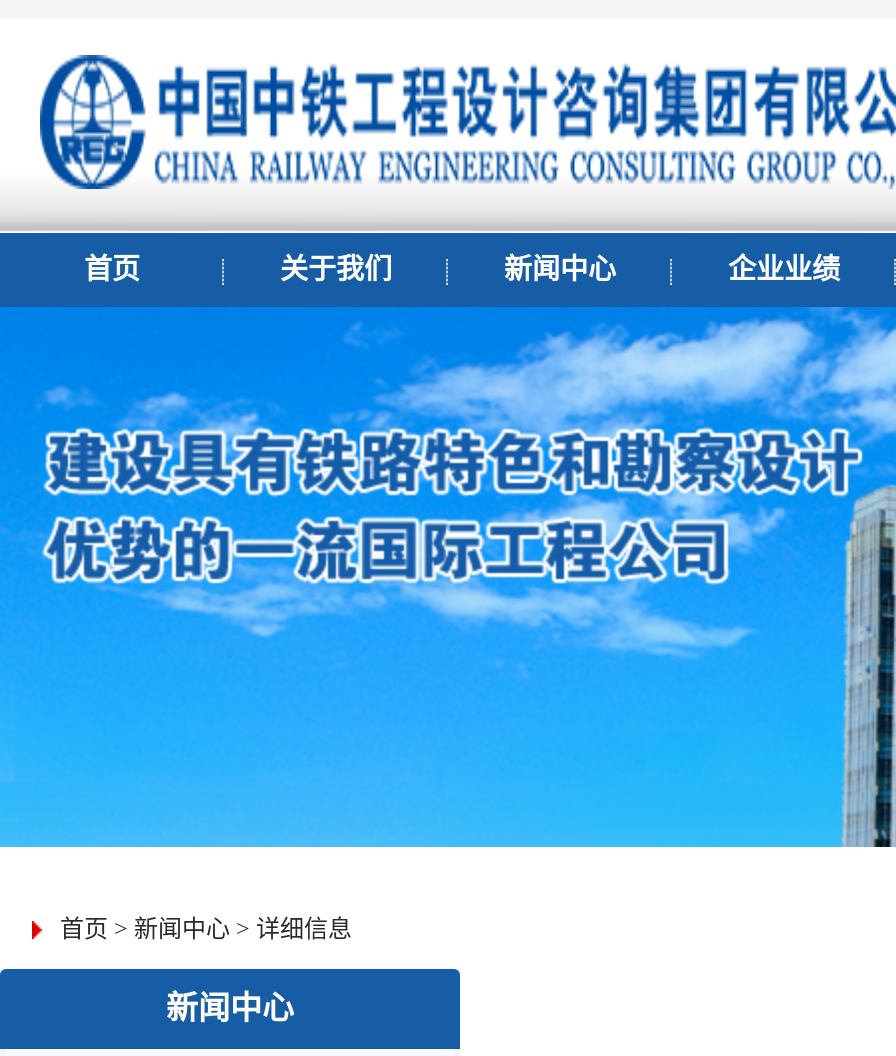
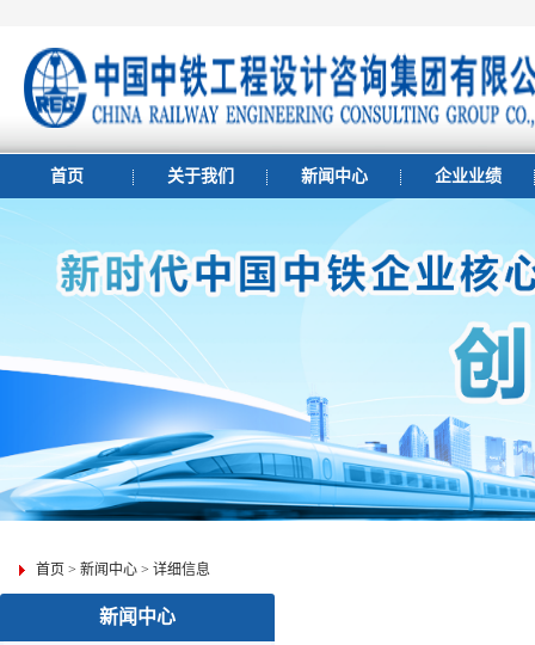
[6,307,890,849] [image] -> [4,197,531,522] [image]

